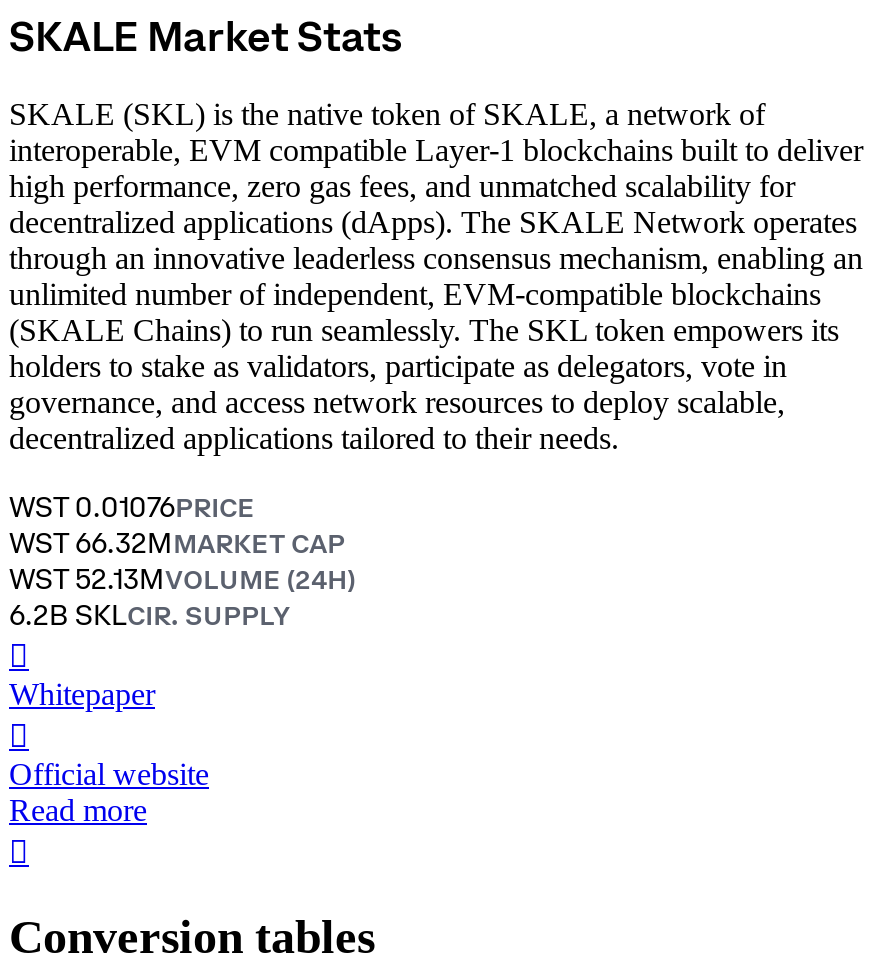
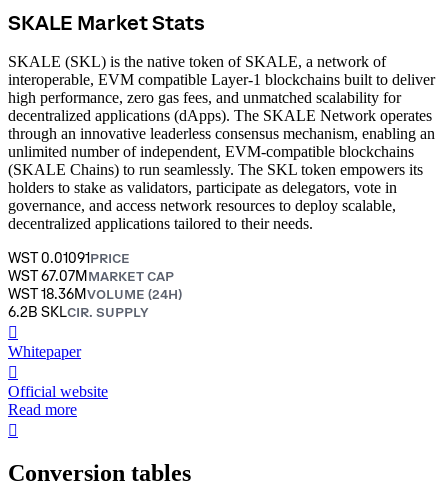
[9,488,255,524] WST 0.01076PRICE -> [8,248,130,266] WST 0.01091PRICE
[9,524,345,560] WST 66.32MMARKET CAP -> [8,266,174,284] WST 67.07MMARKET CAP
[9,560,355,596] WST 52.13MVOLUME (24H) -> [8,284,182,302] WST 18.36MVOLUME (24H)

